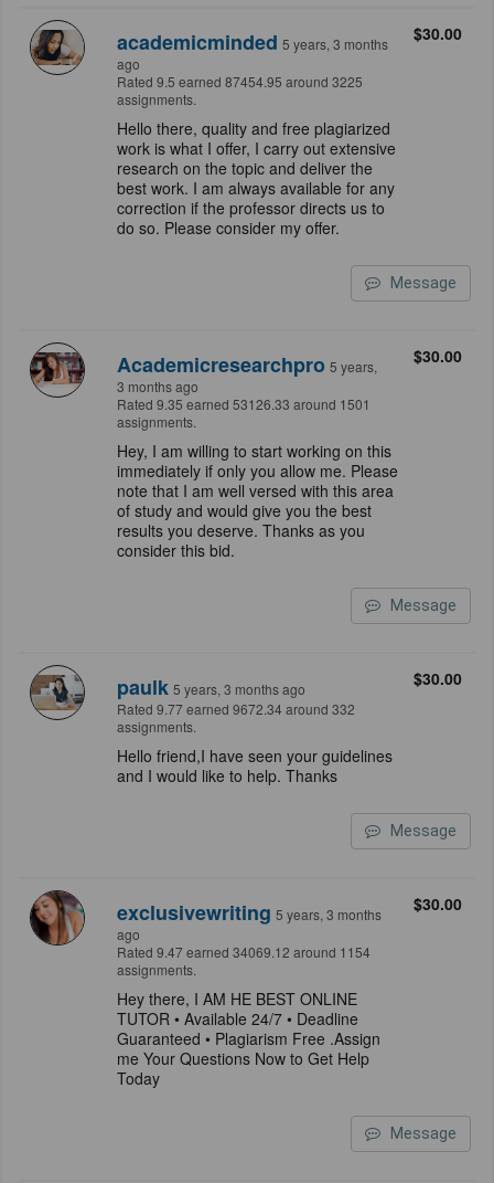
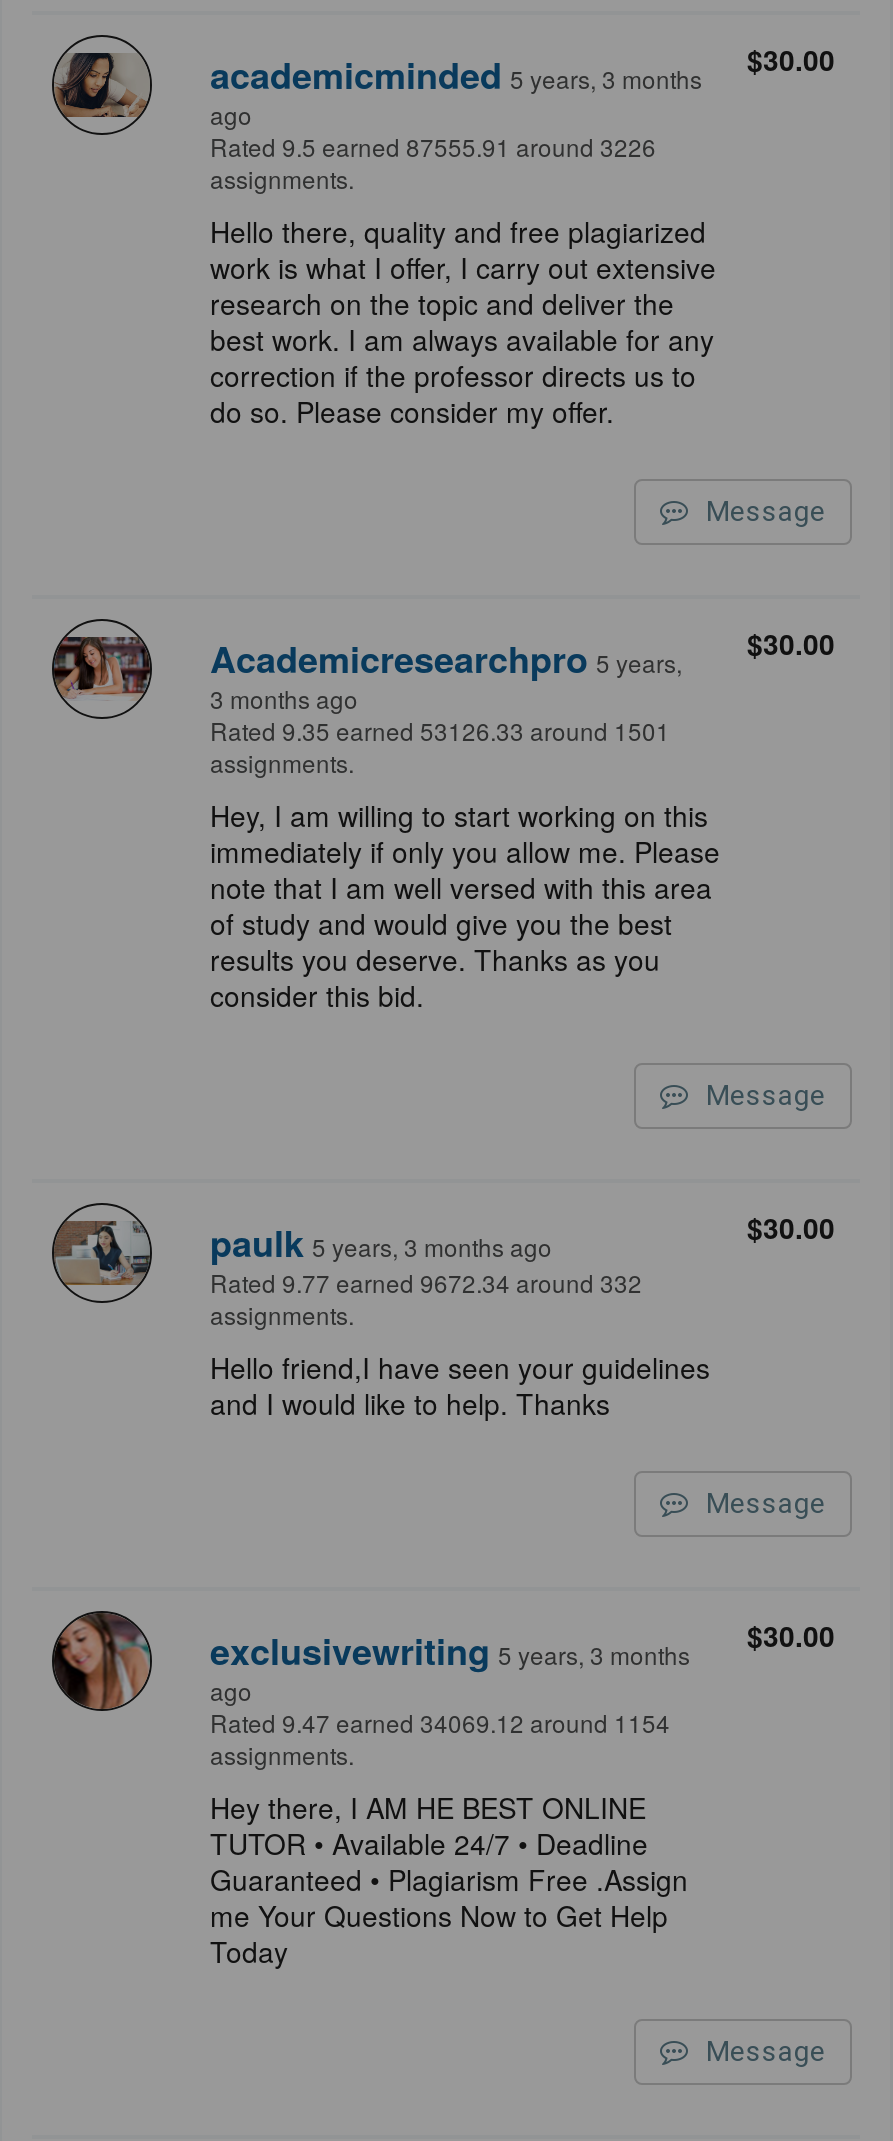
[117,72,363,91] Rated 9.5 earned 87454.95 around 3225 -> [210,129,656,163] Rated 9.5 earned 87555.91 around 3226

